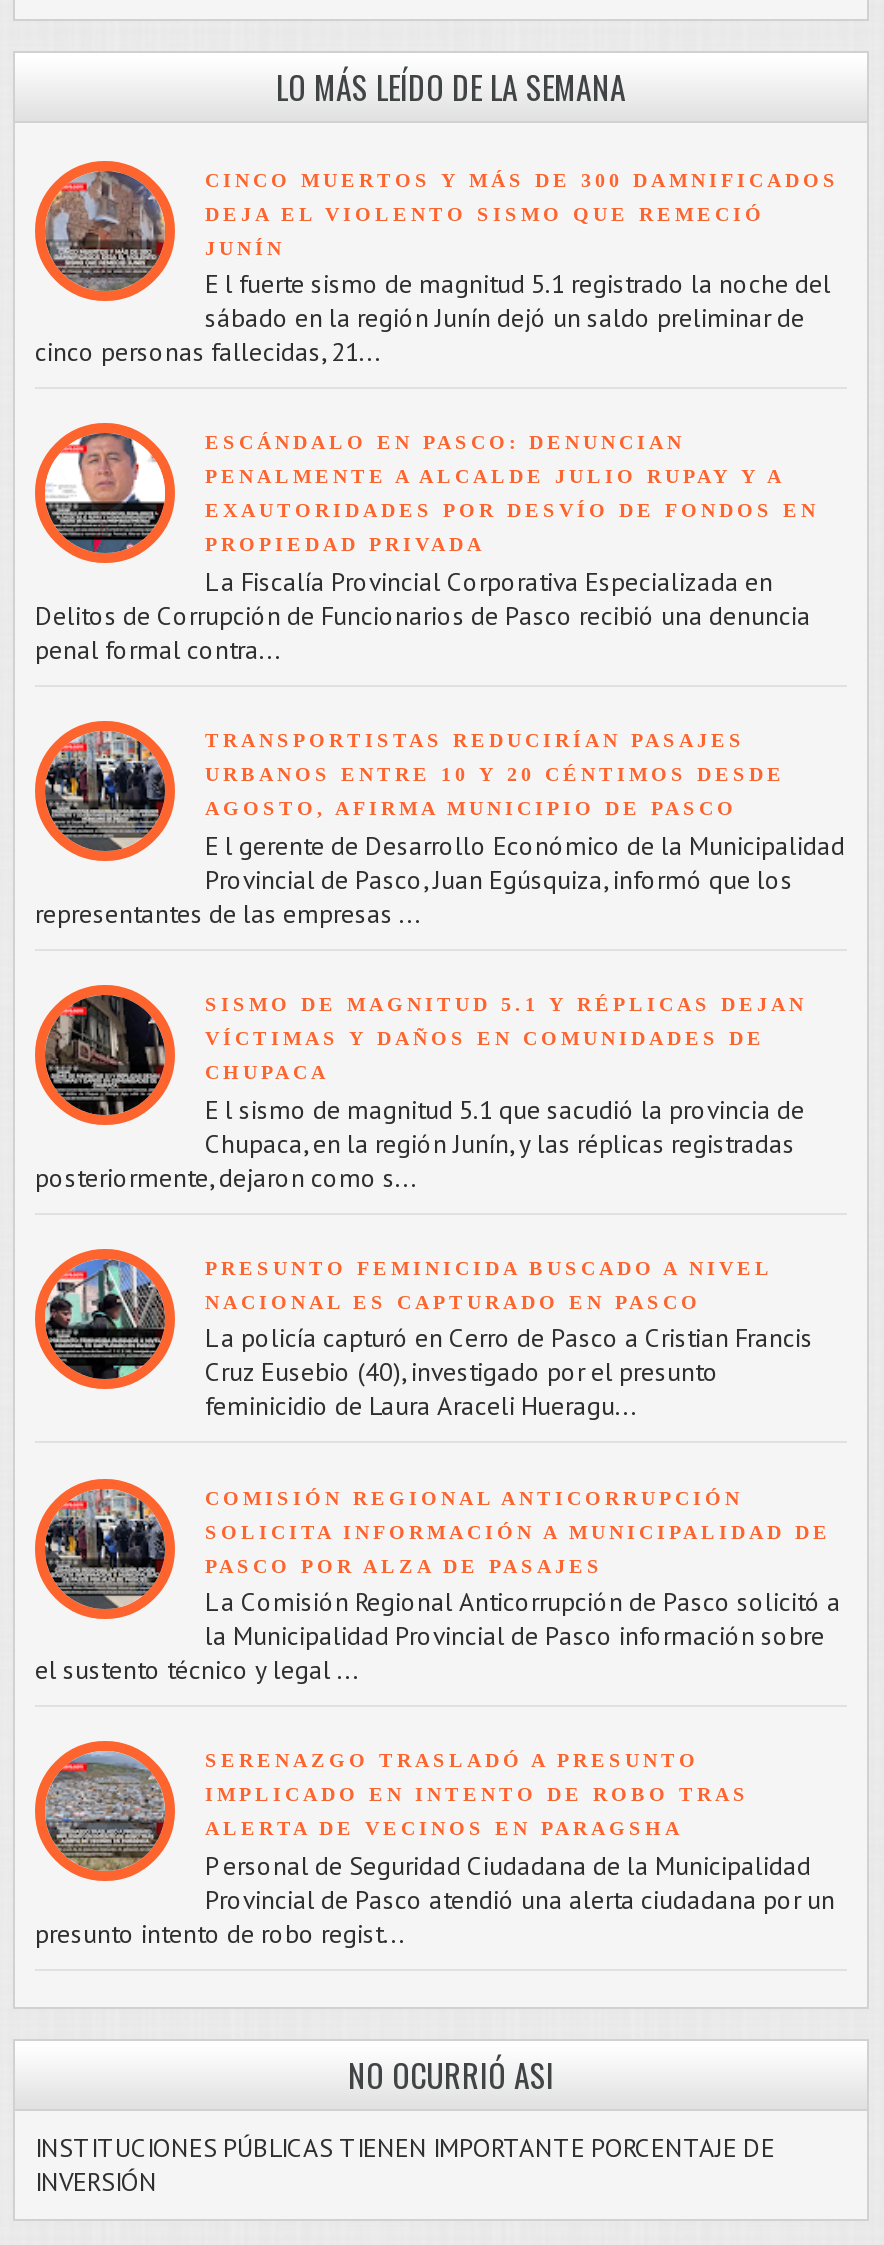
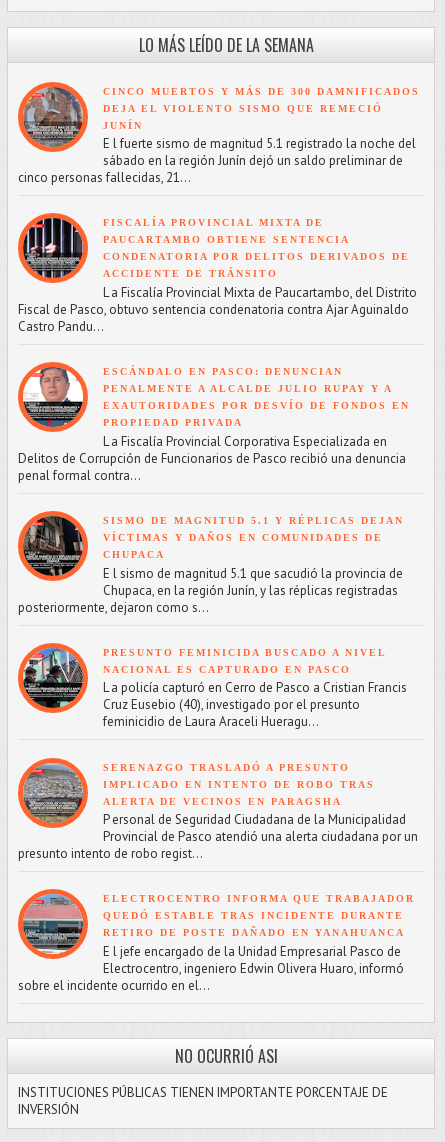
none -> [18,217,417,335] [image] | FISCALÍA PROVINCIAL MIXTA DE | PAUCARTAMBO OBTIENE SENTENCIA | CONDENATORIA POR DELITOS DERIVADOS DE | ACCIDENTE DE TRÁNSITO | L a Fiscalía Provincial Mixta de Paucartambo, del Distrito | Fiscal de Pasco, obtuvo sentencia condenatoria contra Ajar Aguinaldo | Castro Pandu...
moved [33,421,819,667] -> [17,361,410,484]: [image] | ESCÁNDALO EN PASCO: DENUNCIAN | PENALMENTE A ALCALDE JULIO RUPAY Y A | EXAUTORIDADES POR DESVÍO DE FONDOS EN | PROPIEDAD PRIVADA | L a Fiscalía Provincial Corporativa Especializada en | Delitos de Corrupción de Funcionarios de Pasco recibió una denuncia | penal formal contra...
[35,729,845,931] [image] | TRANSPORTISTAS REDUCIRÍAN PASAJES | URBANOS ENTRE 10 Y 20 CÉNTIMOS DESDE | AGOSTO, AFIRMA MUNICIPIO DE PASCO | E l gerente de Desarrollo Económico de la Municipalidad | Provincial de Pasco, Juan Egúsquiza, informó que los | representantes de las empresas ... -> none
[35,1486,841,1687] [image] | COMISIÓN REGIONAL ANTICORRUPCIÓN | SOLICITA INFORMACIÓN A MUNICIPALIDAD DE | PASCO POR ALZA DE PASAJES | L a Comisión Regional Anticorrupción de Pasco solicitó a | la Municipalidad Provincial de Pasco información sobre | el sustento técnico y legal ... -> none
moved [33,1739,835,1951] -> [17,756,418,862]: [image] | SERENAZGO TRASLADÓ A PRESUNTO | IMPLICADO EN INTENTO DE ROBO TRAS | ALERTA DE VECINOS EN PARAGSHA | P ersonal de Seguridad Ciudadana de la Municipalidad | Provincial de Pasco atendió una alerta ciudadana por un | presunto intento de robo regist...
none -> [18,893,415,994] [image] | ELECTROCENTRO INFORMA QUE TRABAJADOR | QUEDÓ ESTABLE TRAS INCIDENTE DURANTE | RETIRO DE POSTE DAÑADO EN YANAHUANCA | E l jefe encargado de la Unidad Empresarial Pasco de | Electrocentro, ingeniero Edwin Olivera Huaro, informó | sobre el incidente ocurrido en el...

